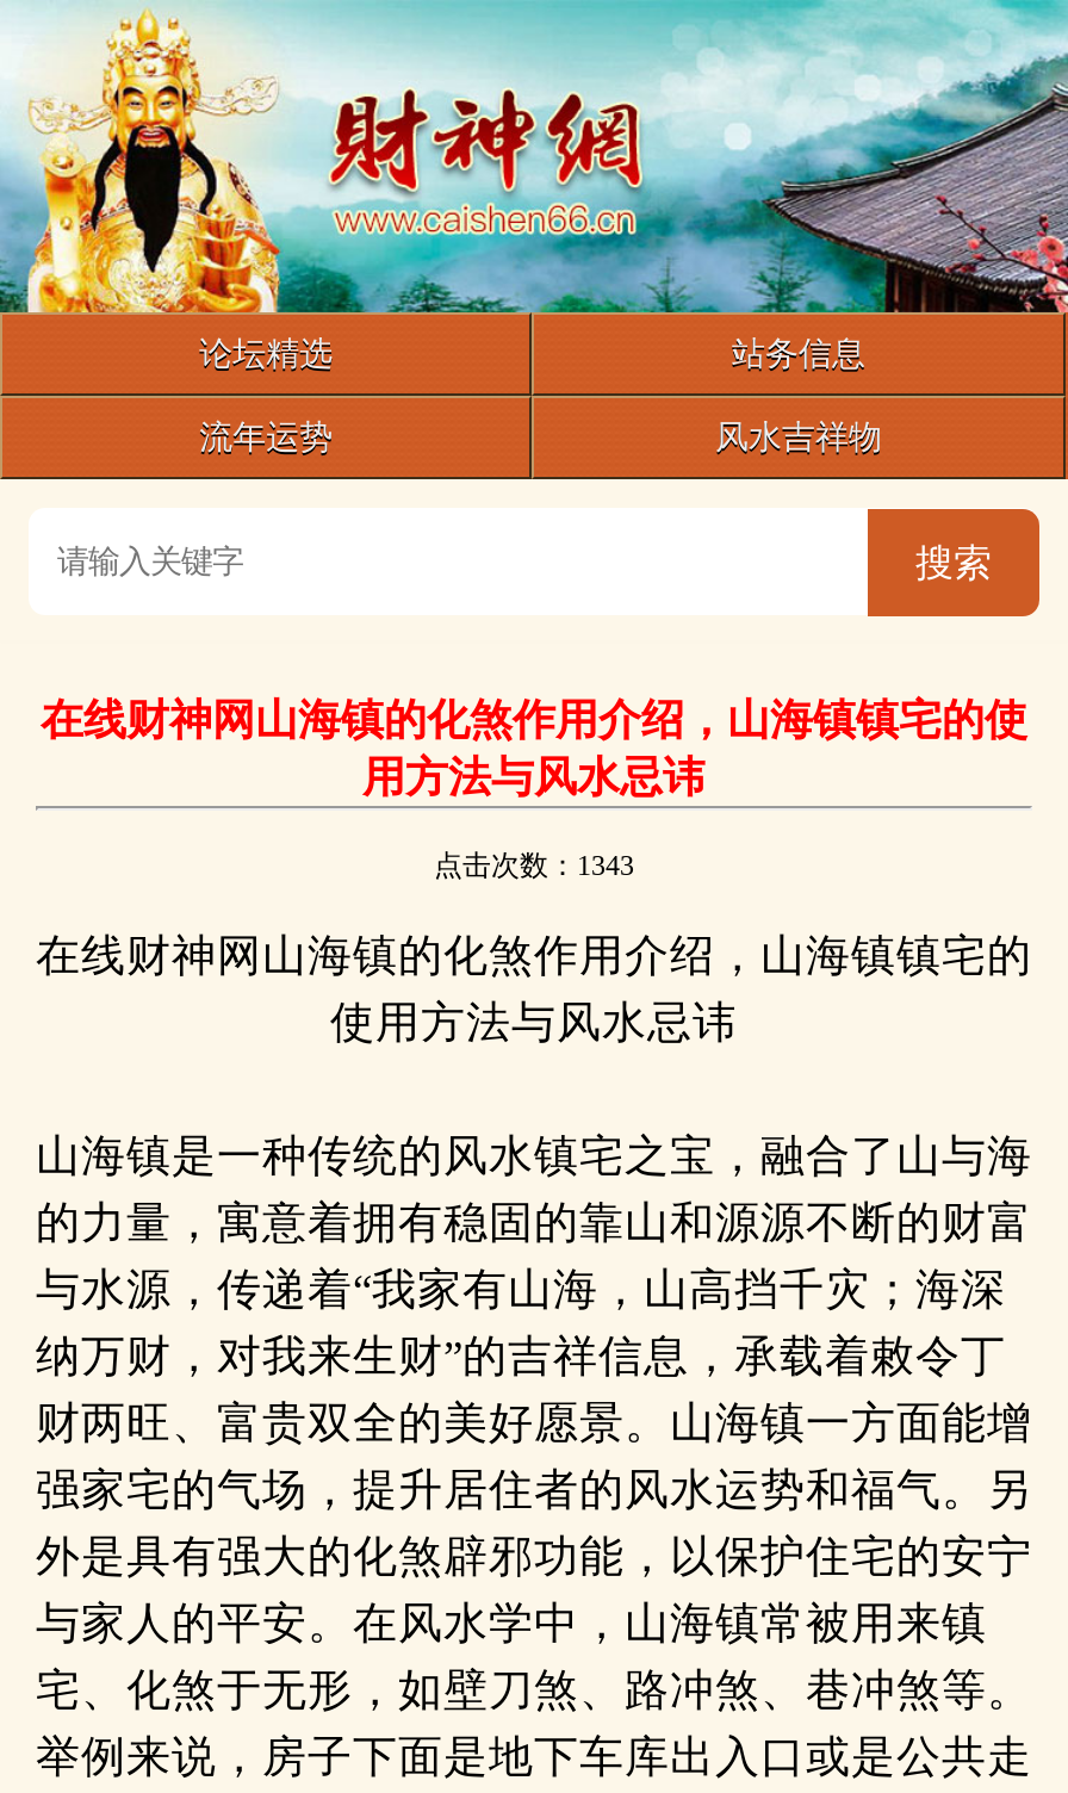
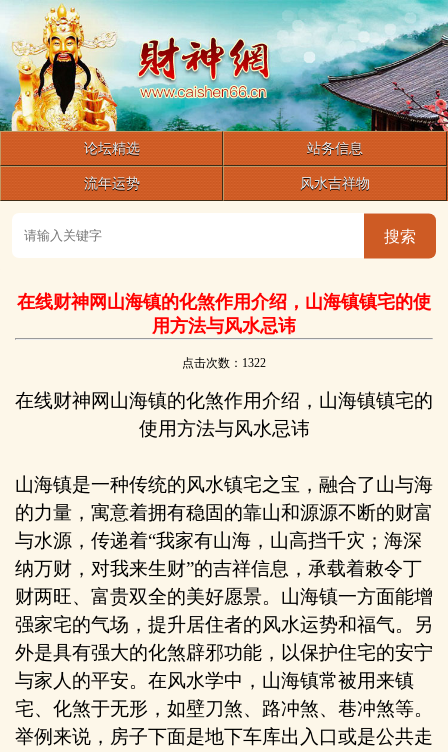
[434,850,634,883] 点击次数：1343 -> [182,356,266,370] 点击次数：1322

